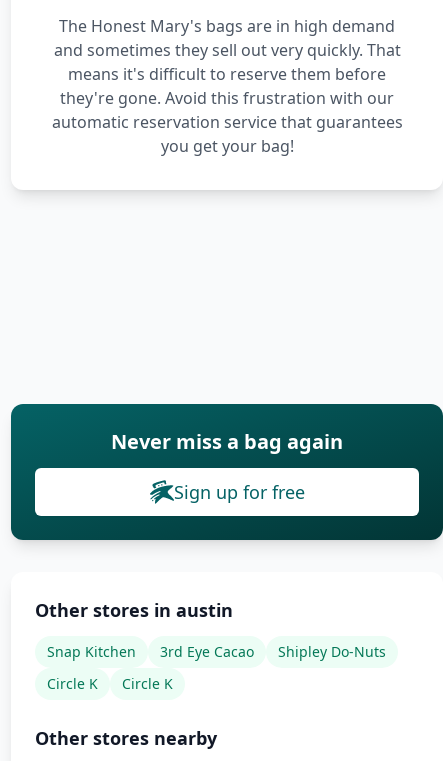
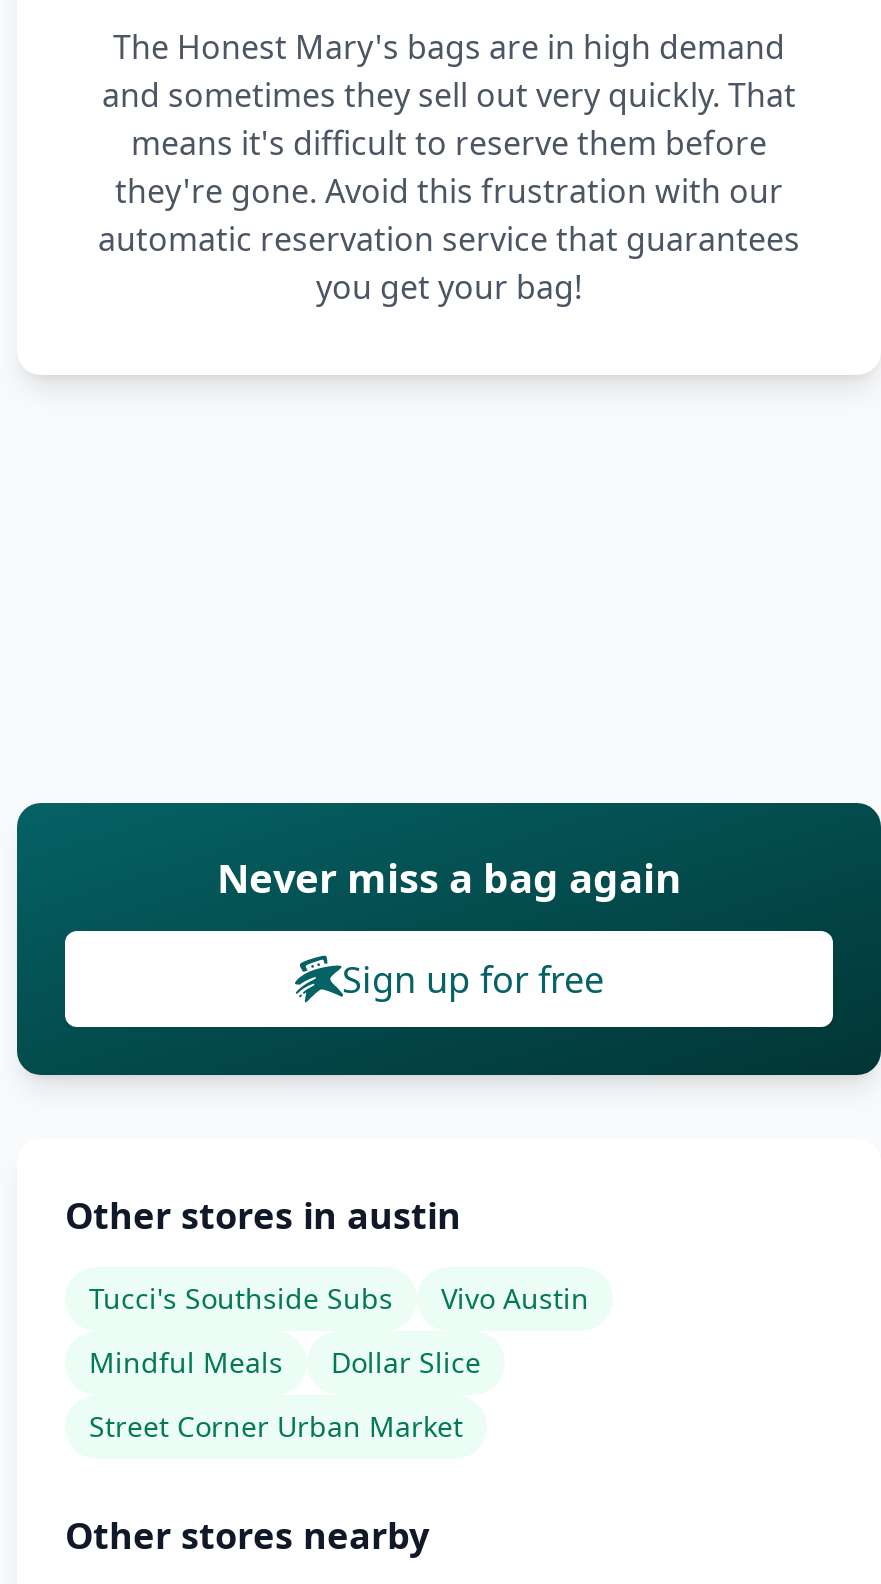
[47,642,386,693] Snap Kitchen | 3rd Eye Cacao | Shipley Do-Nuts | Circle K | Circle K -> [89,1279,589,1445] Tucci's Southside Subs | Vivo Austin | Mindful Meals | Dollar Slice | Street Corner Urban Market

